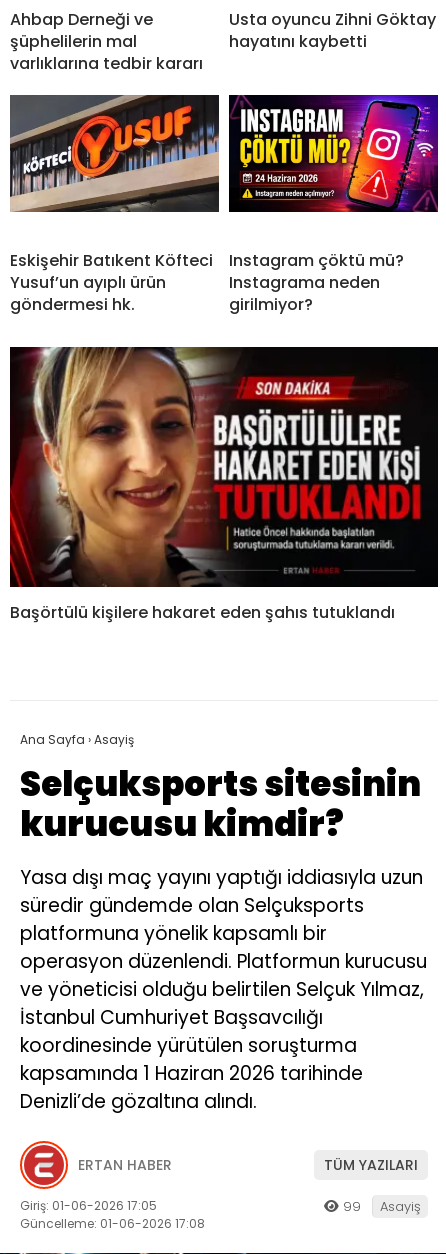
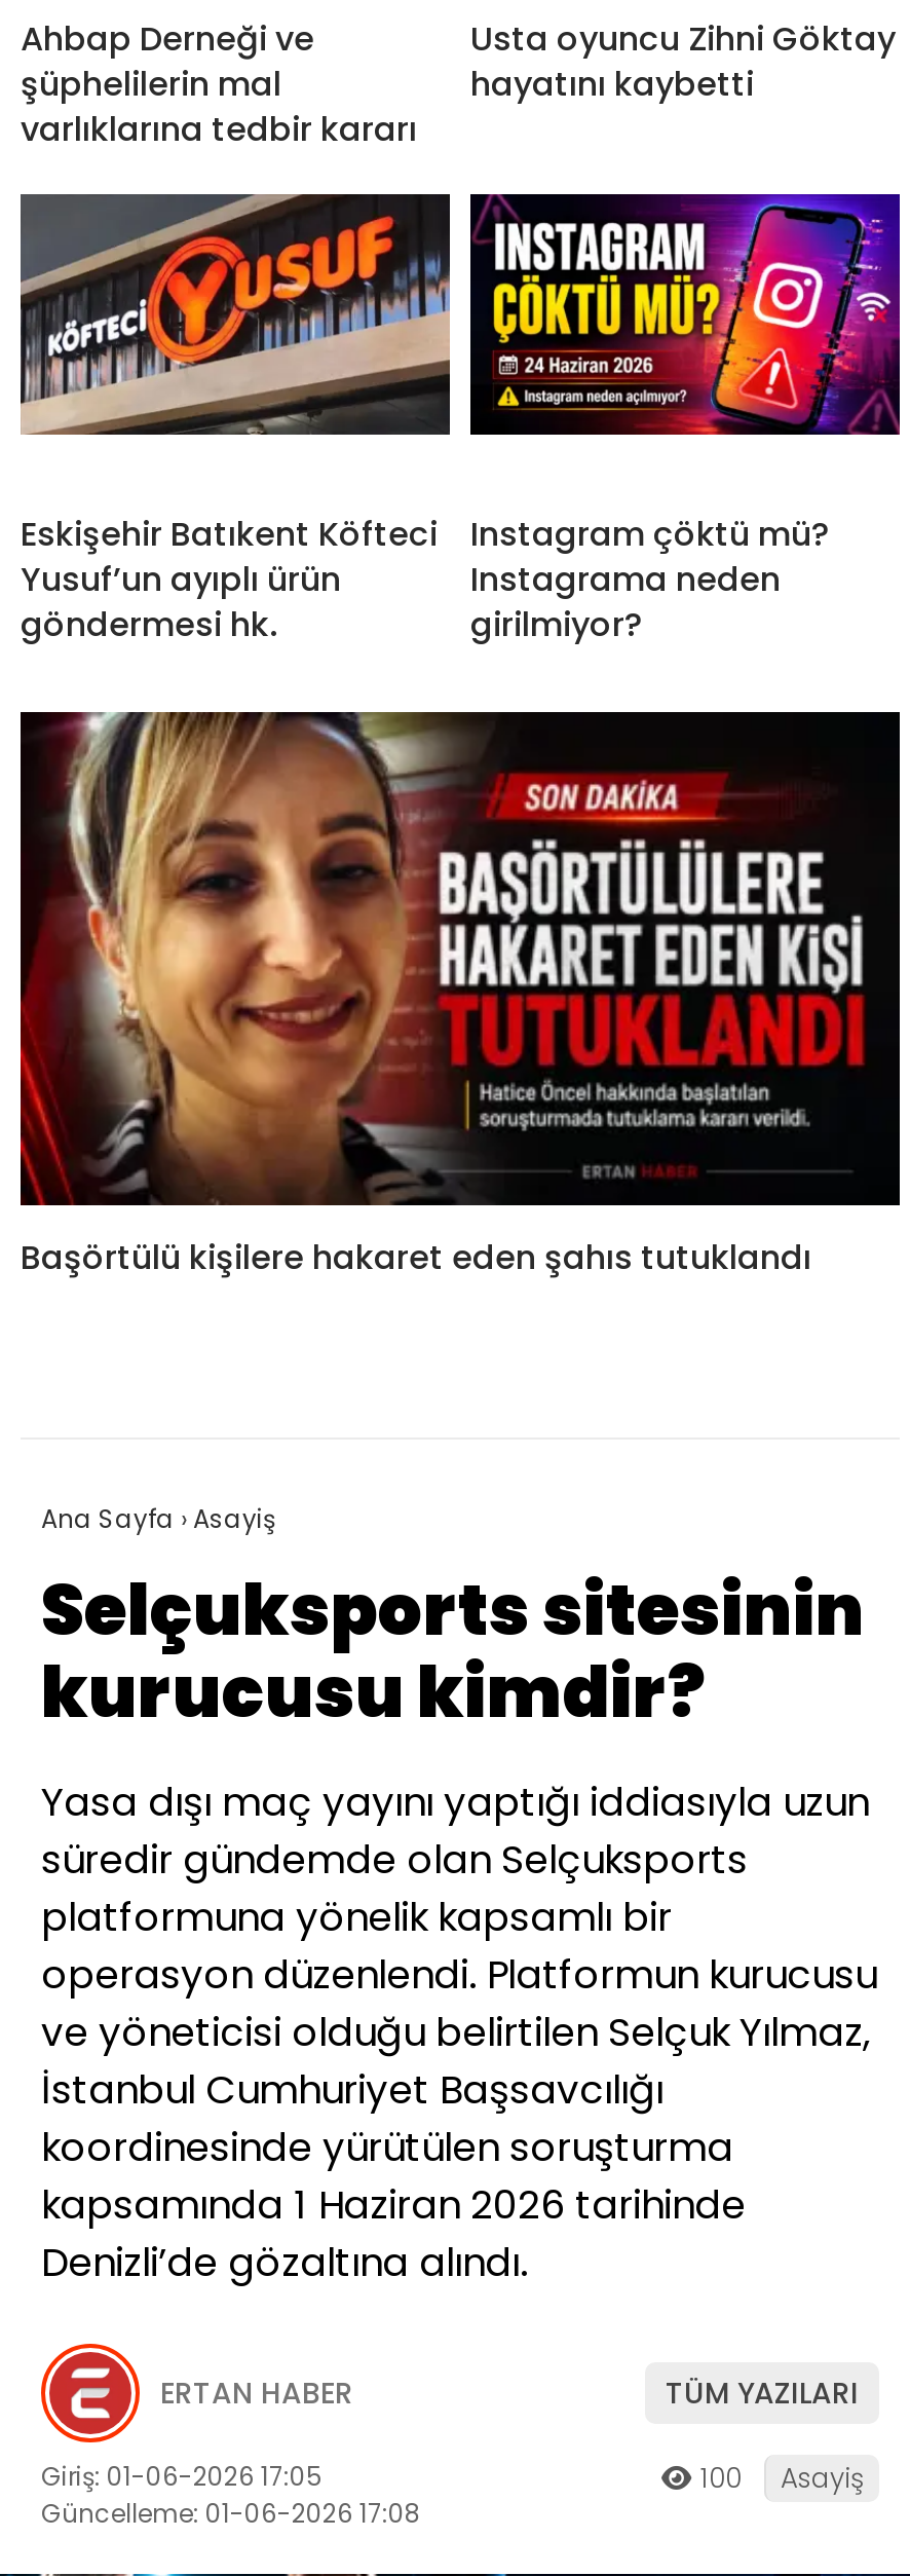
[339,1197,421,1216] 99 Asayiş -> [692,2459,865,2498] 100 Asayiş

